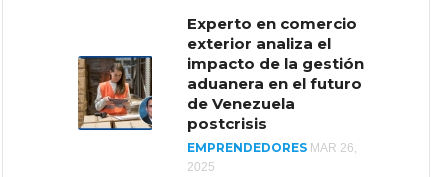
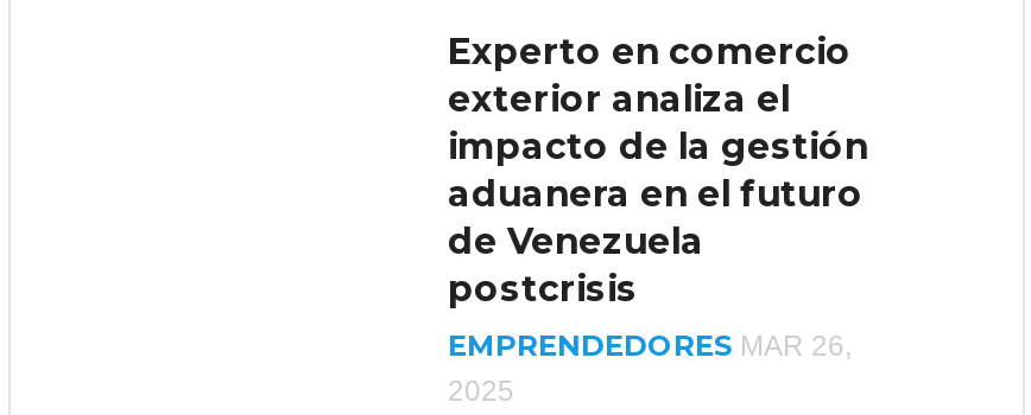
[77,55,153,131] [image] -> none

